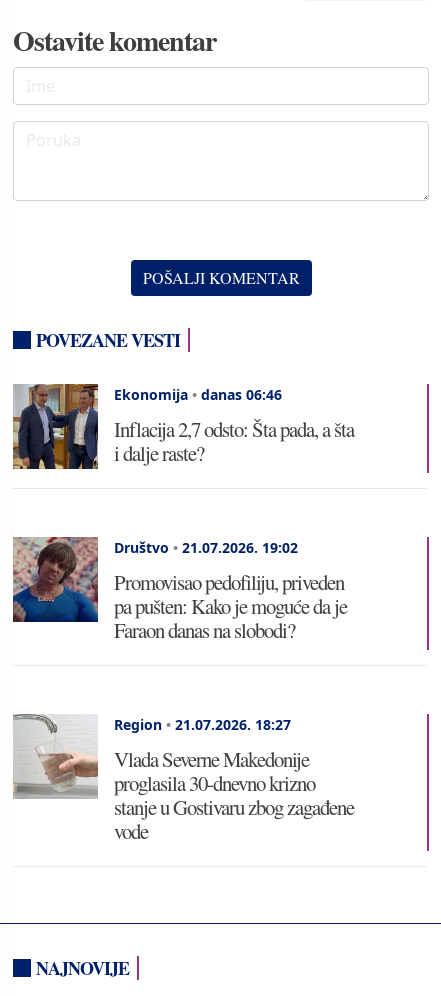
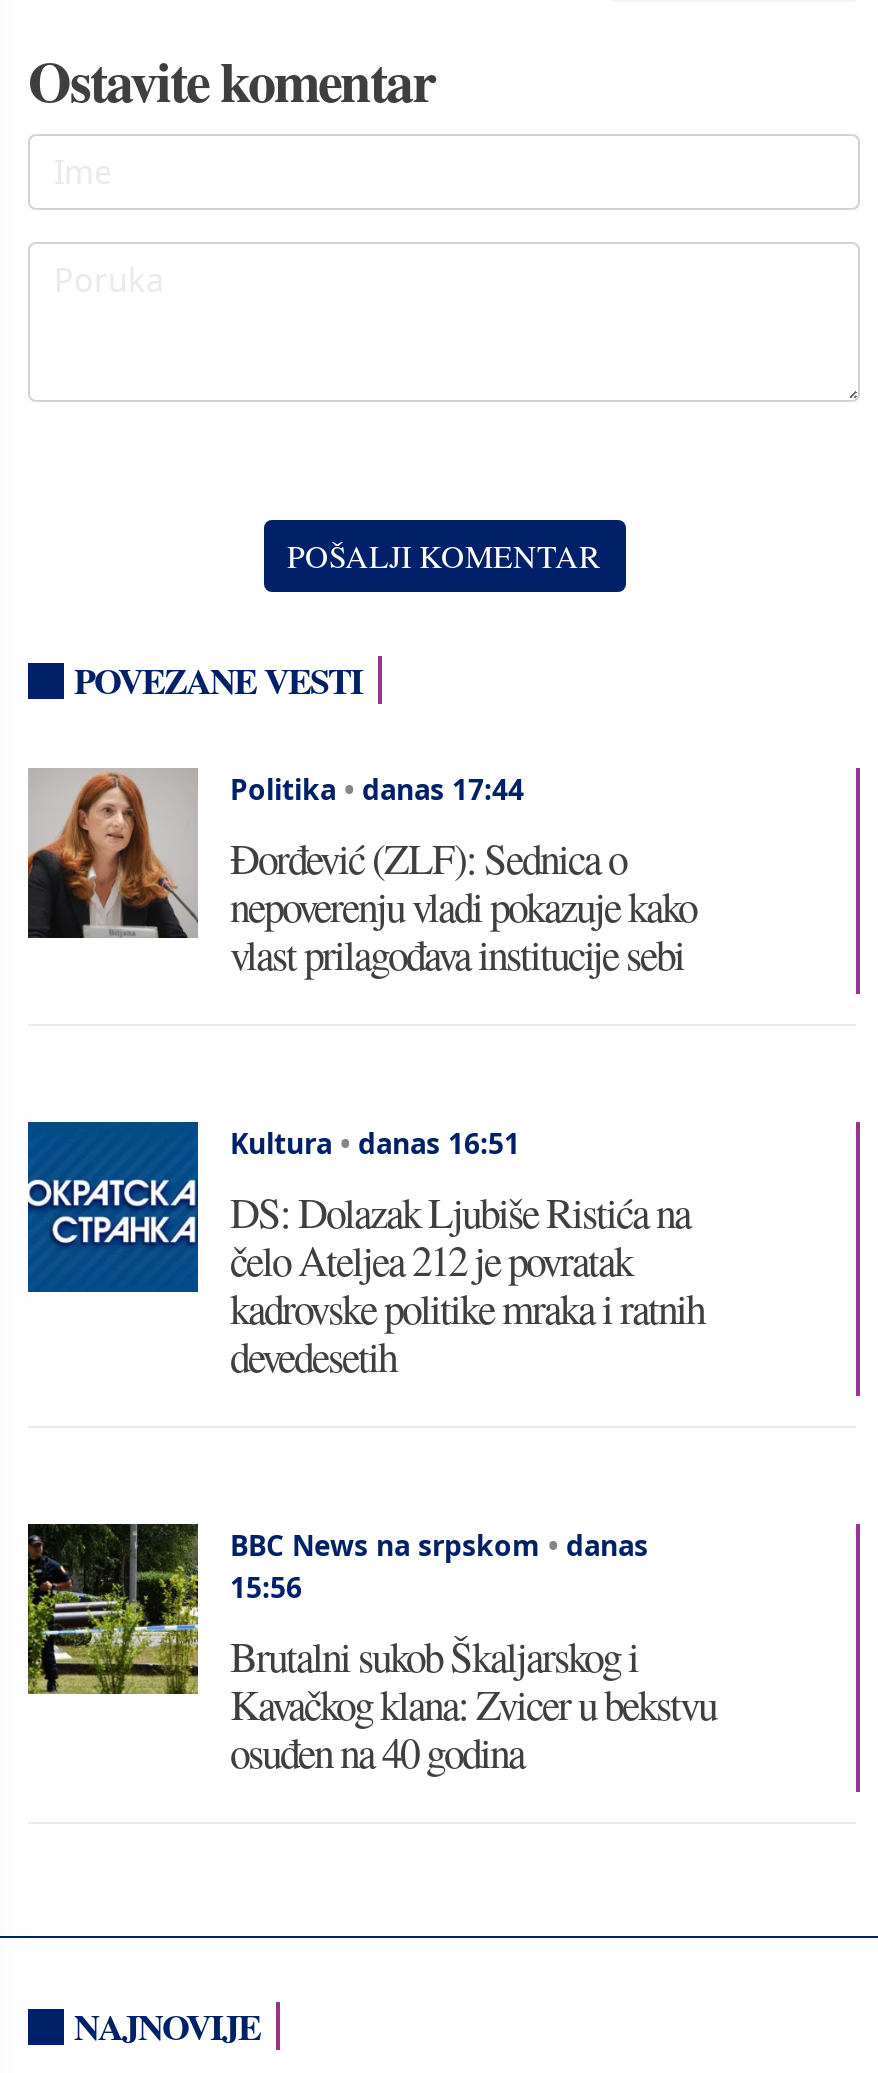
[12,384,354,470] [image] | Ekonomija • danas 06:46 | Inflacija 2,7 odsto: Šta pada, a šta | i dalje raste? -> [26,770,696,982] [image] | Politika • danas 17:44 | Đorđević (ZLF): Sednica o | nepoverenju vladi pokazuje kako | vlast prilagođava institucije sebi
[12,536,347,644] [image] | Društvo • 21.07.2026. 19:02 | Promovisao pedofiliju, priveden | pa pušten: Kako je moguće da je | Faraon danas na slobodi? -> [26,1120,704,1384] [image] | Kultura • danas 16:51 | DS: Dolazak Ljubiše Ristića na | čelo Ateljea 212 je povratak | kadrovske politike mraka i ratnih | devedesetih
[13,713,354,845] [image] | Region • 21.07.2026. 18:27 | Vlada Severne Makedonije | proglasila 30-dnevno krizno | stanje u Gostivaru zbog zagađene | vode -> [26,1518,716,1780] [image] | BBC News na srpskom • danas | 15:56 | Brutalni sukob Škaljarskog i | Kavačkog klana: Zvicer u bekstvu | osuđen na 40 godina

